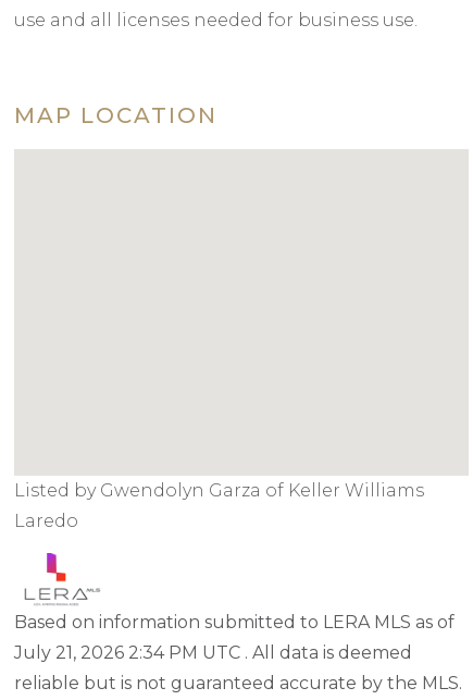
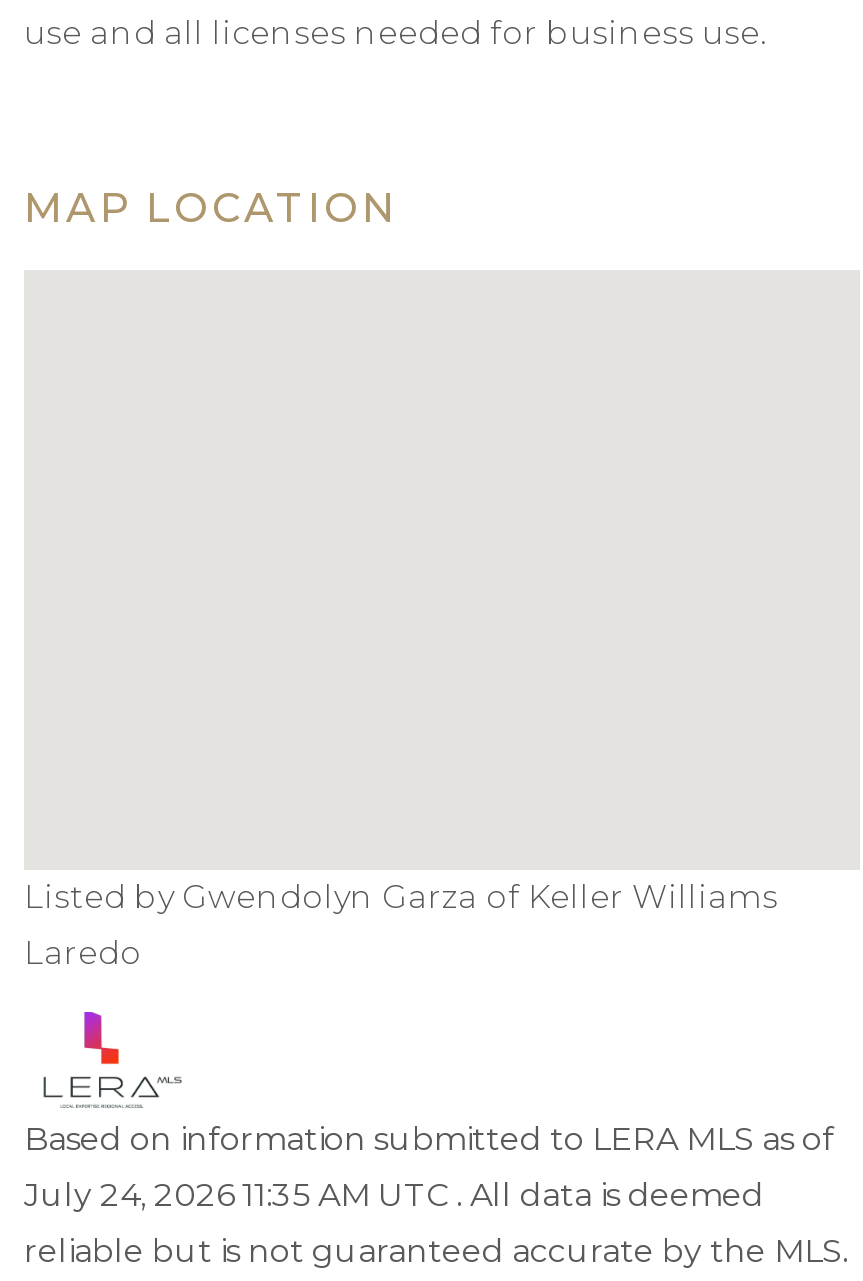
[14,642,412,663] July 21, 2026 2:34 PM UTC . All data is deemed -> [24,1175,764,1213] July 24, 2026 11:35 AM UTC . All data is deemed

